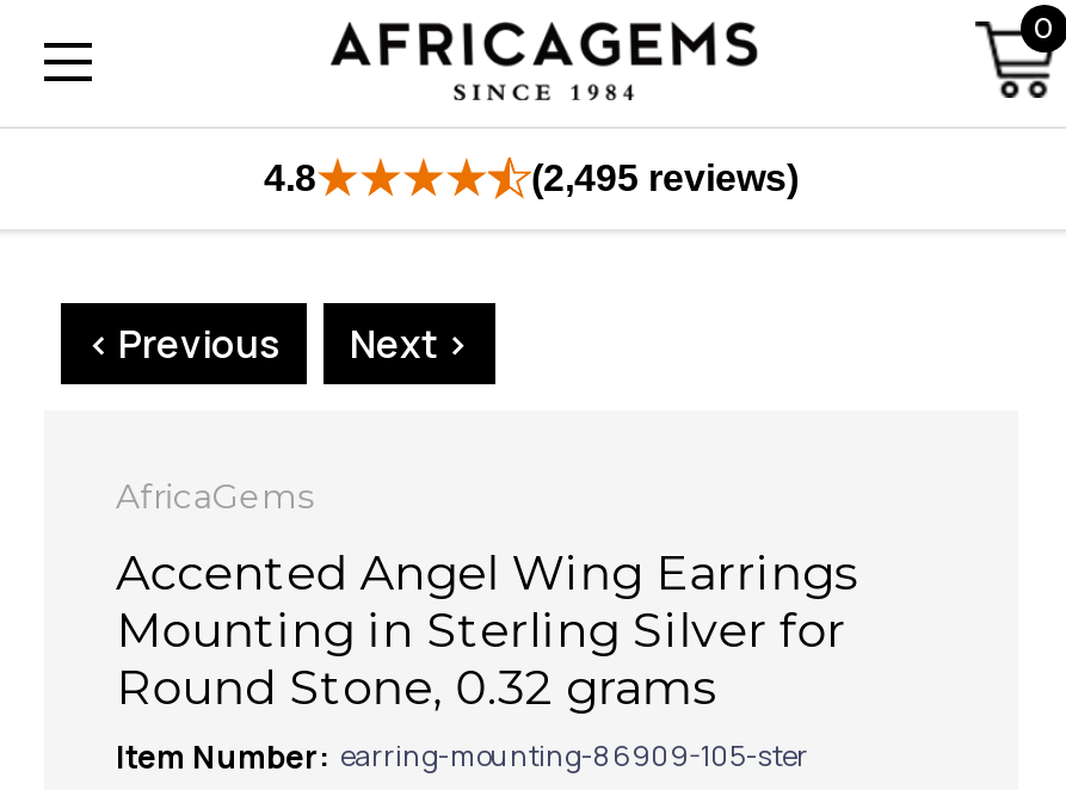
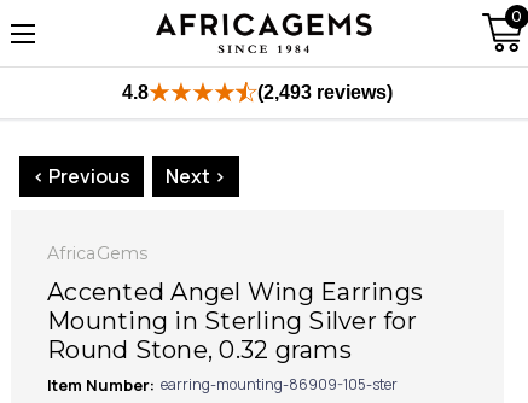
[531,158,799,198] (2,495 reviews) -> [257,82,393,103] (2,493 reviews)

